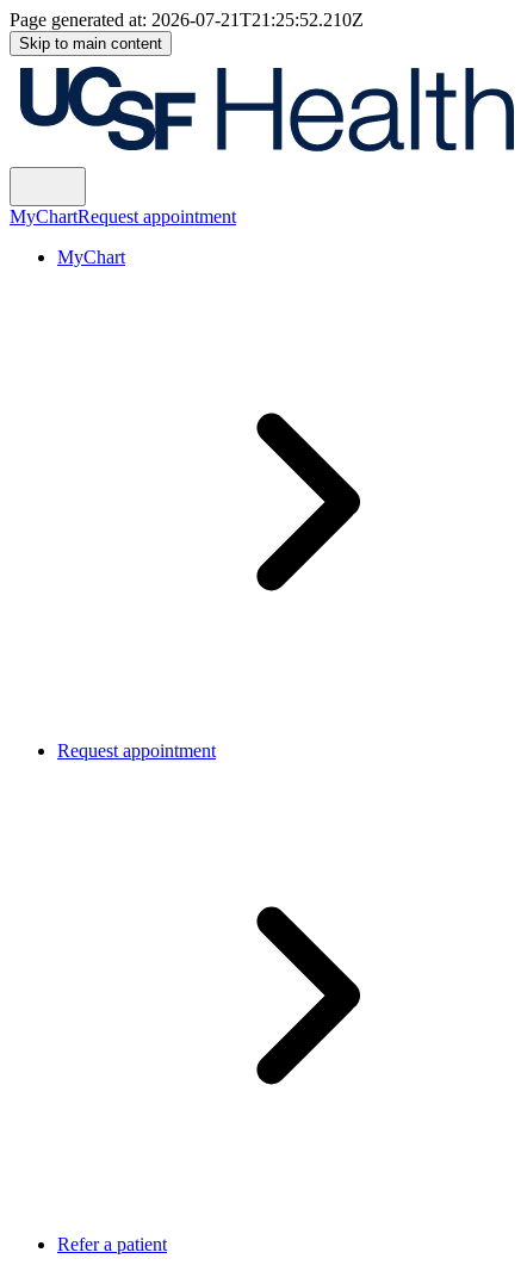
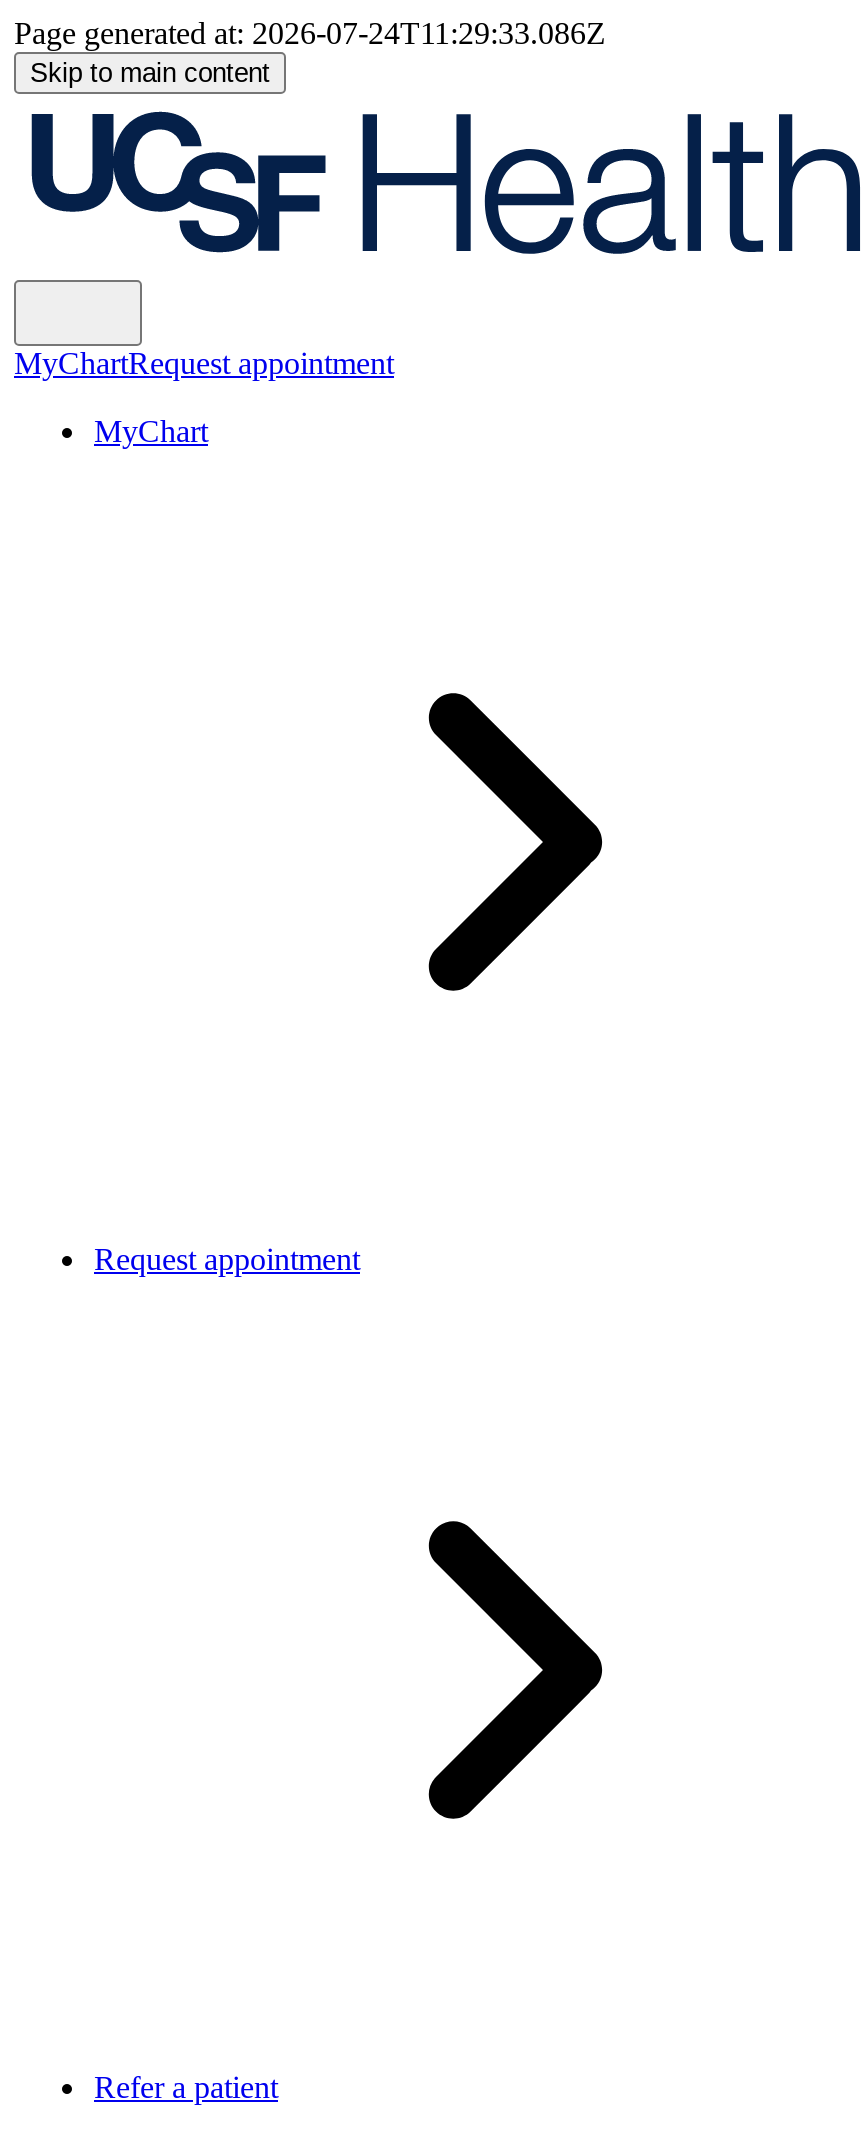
[10,10,364,30] Page generated at: 2026-07-21T21:25:52.210Z -> [14,16,606,50] Page generated at: 2026-07-24T11:29:33.086Z

